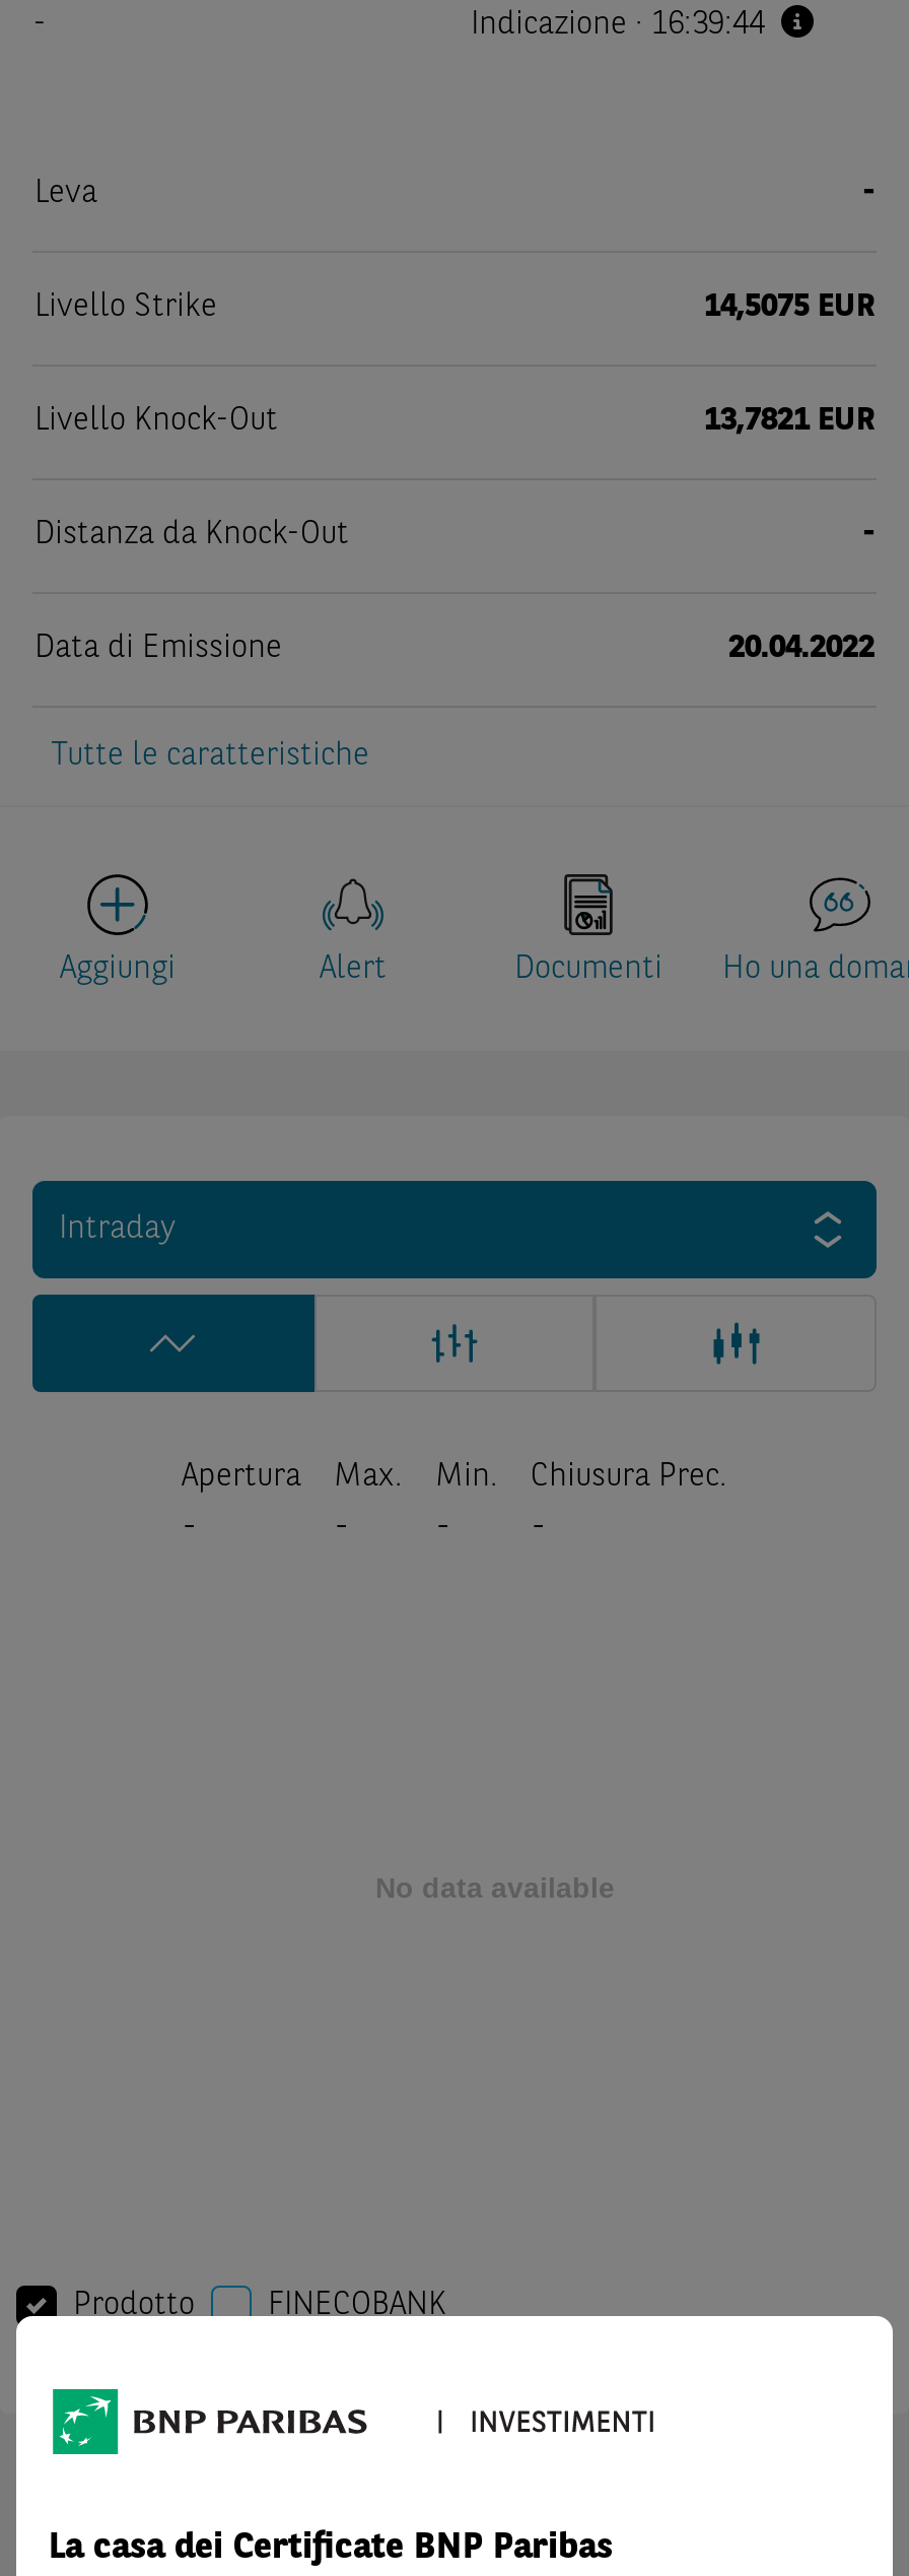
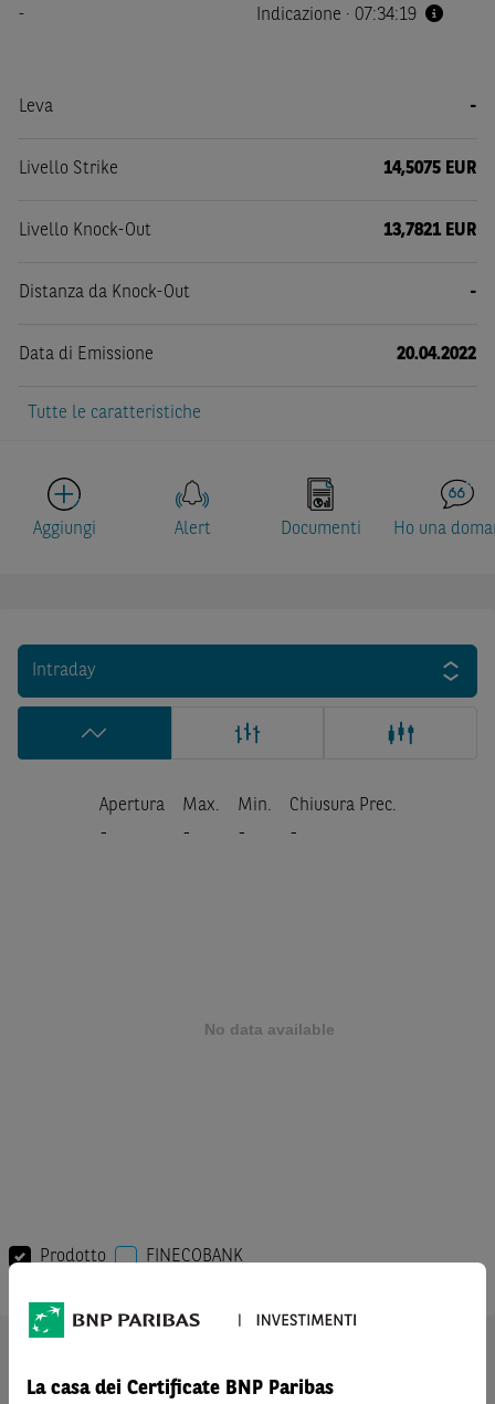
[471,9,765,42] Indicazione · 16:39:44 -> [256,7,417,24] Indicazione · 07:34:19

